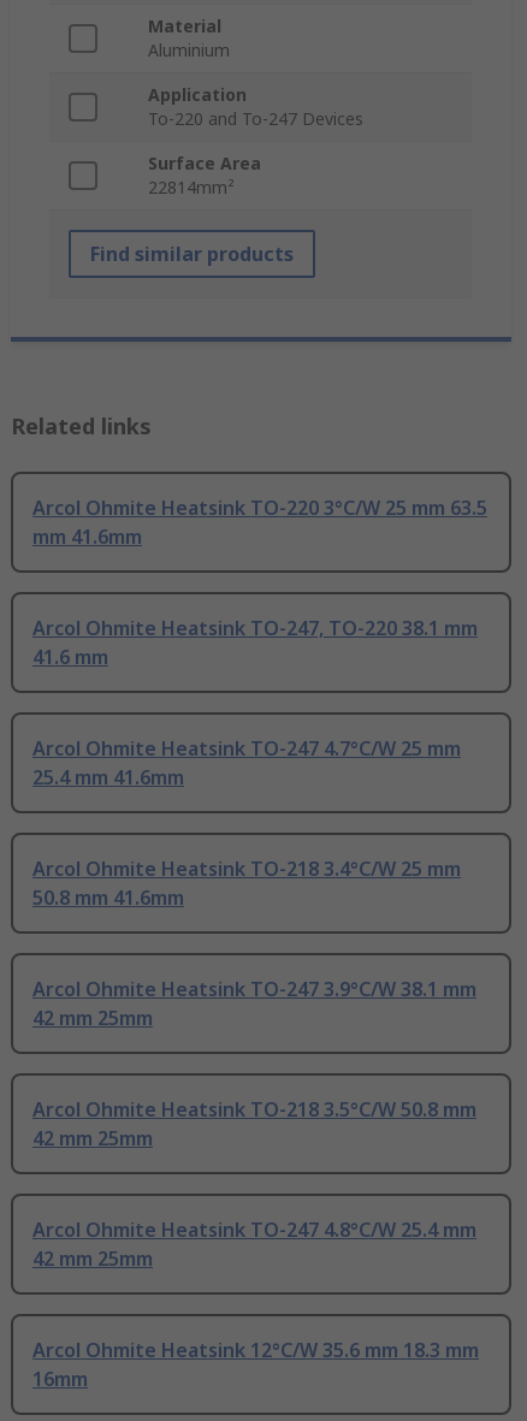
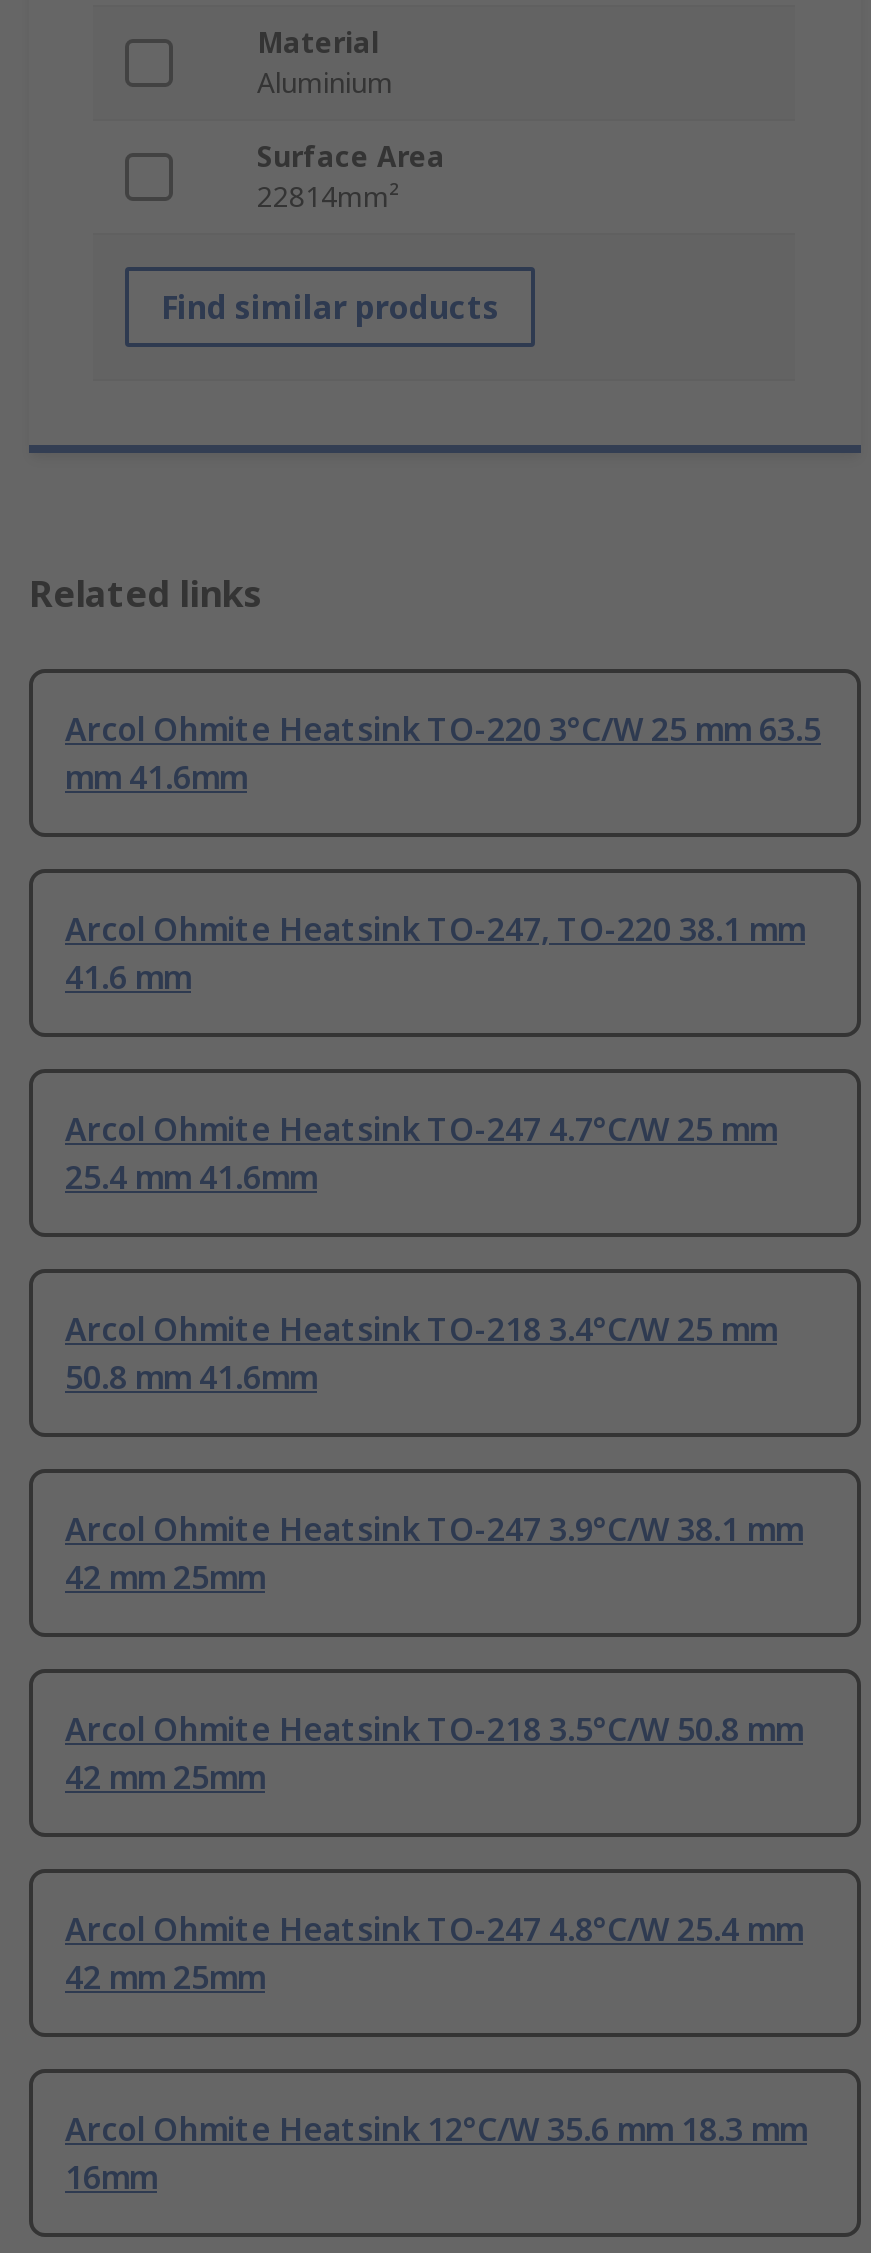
[148,84,363,131] Application | To-220 and To-247 Devices -> none

